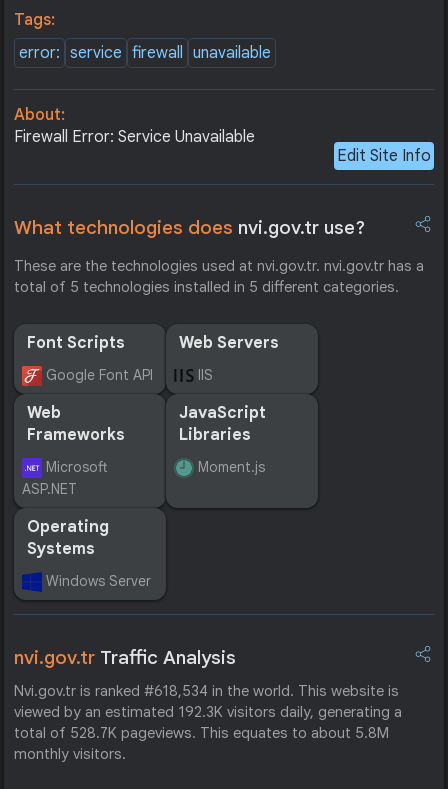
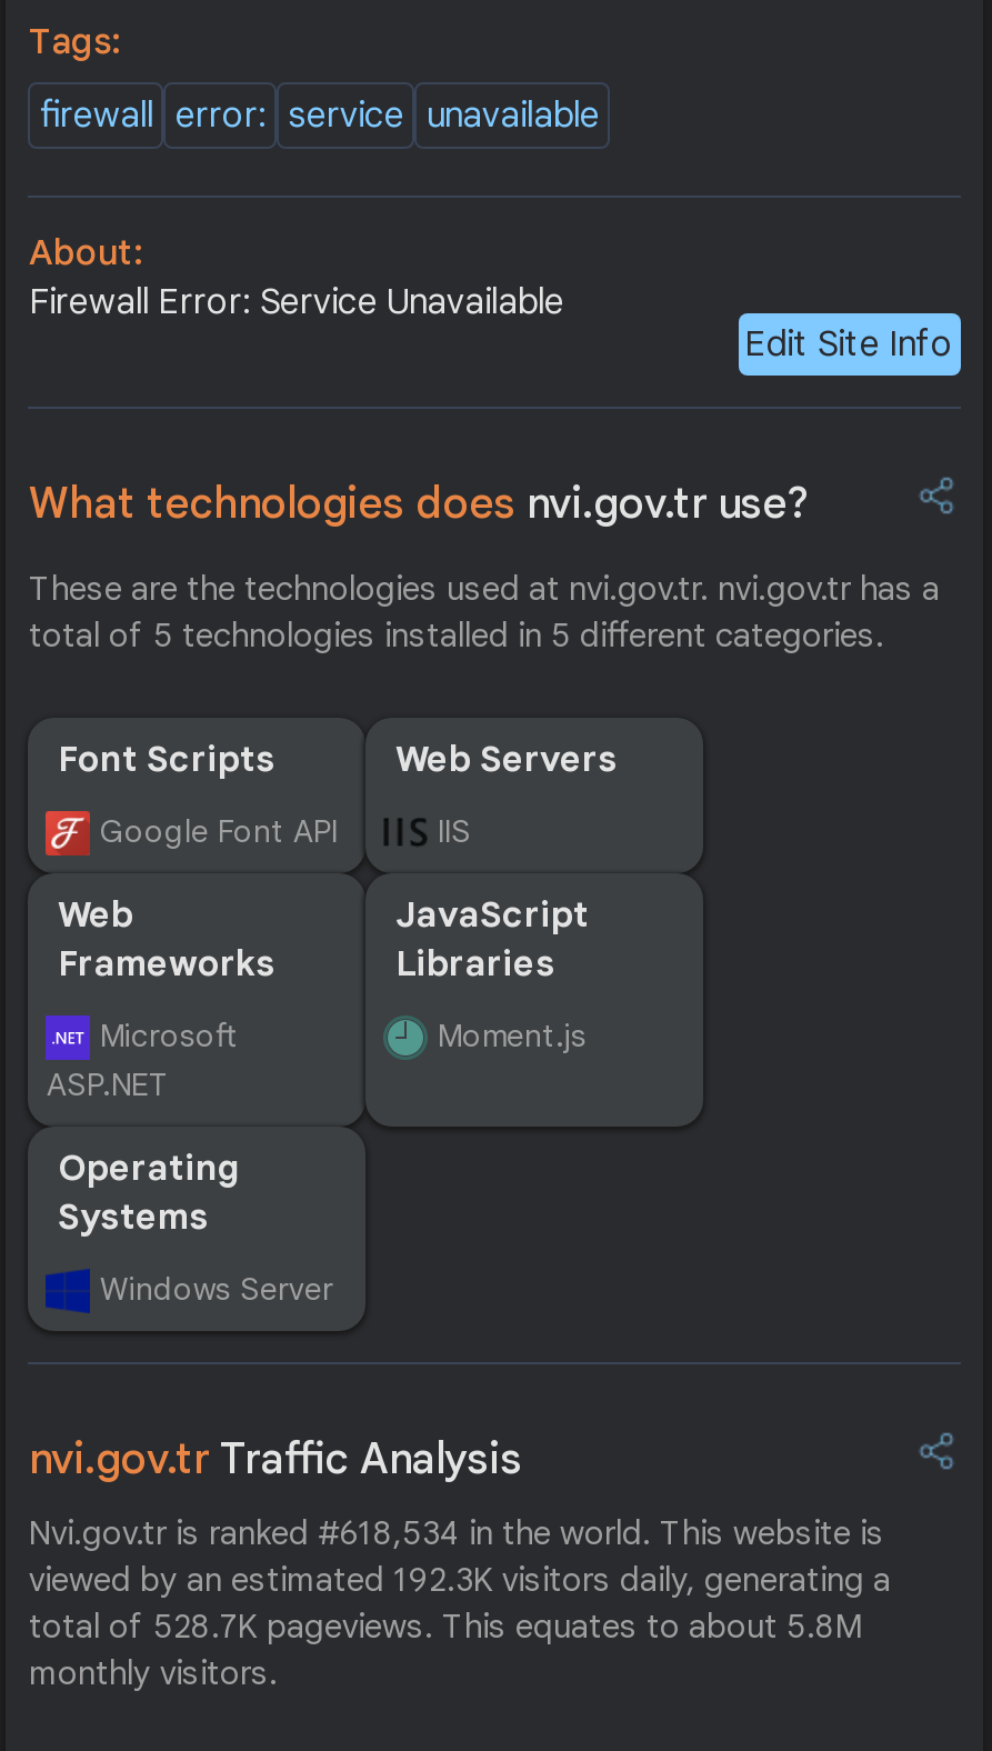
[19,43,271,63] error: service firewall unavailable -> [40,94,600,138] firewall error: service unavailable

